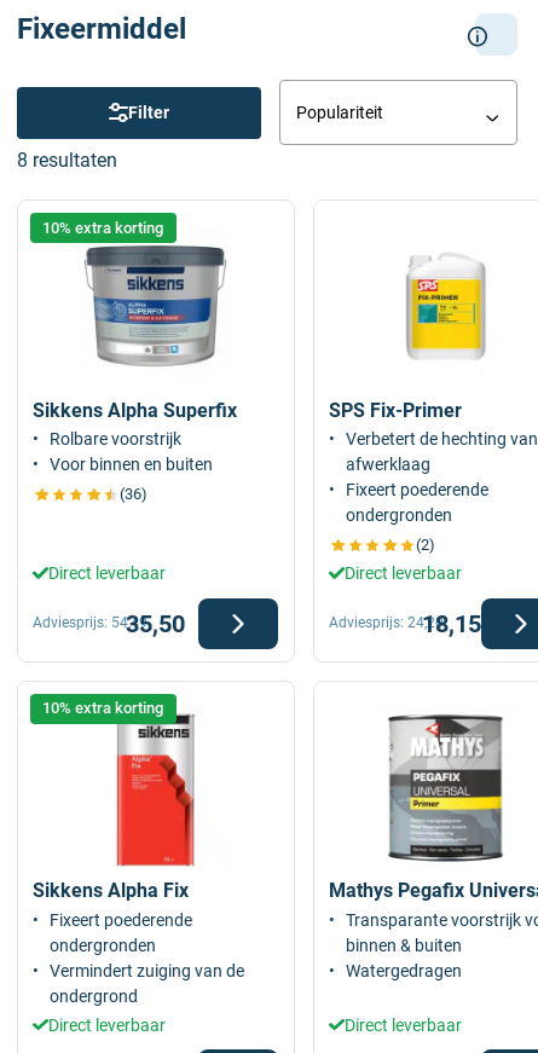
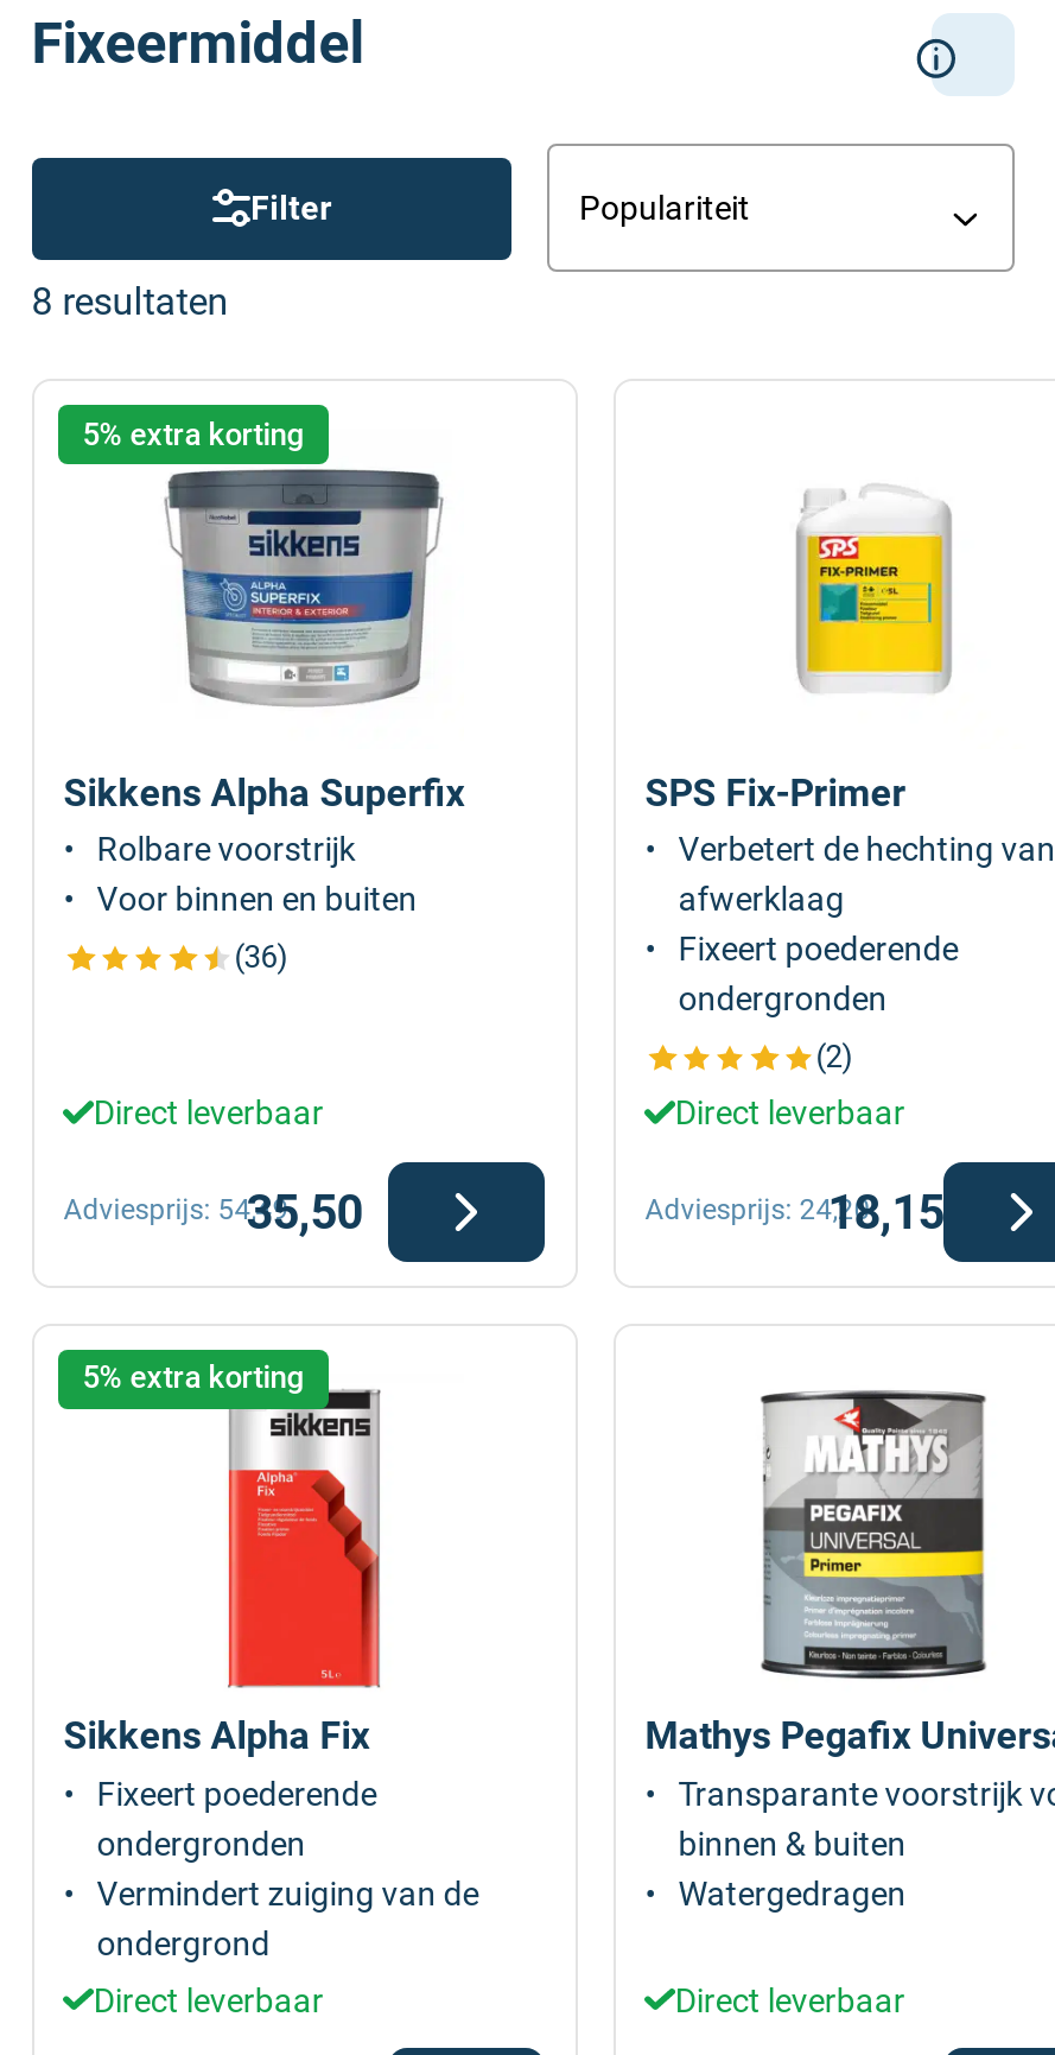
[43,218,163,236] 10% extra korting -> [82,416,303,451] 5% extra korting
[43,699,163,717] 10% extra korting -> [82,1360,303,1395] 5% extra korting

